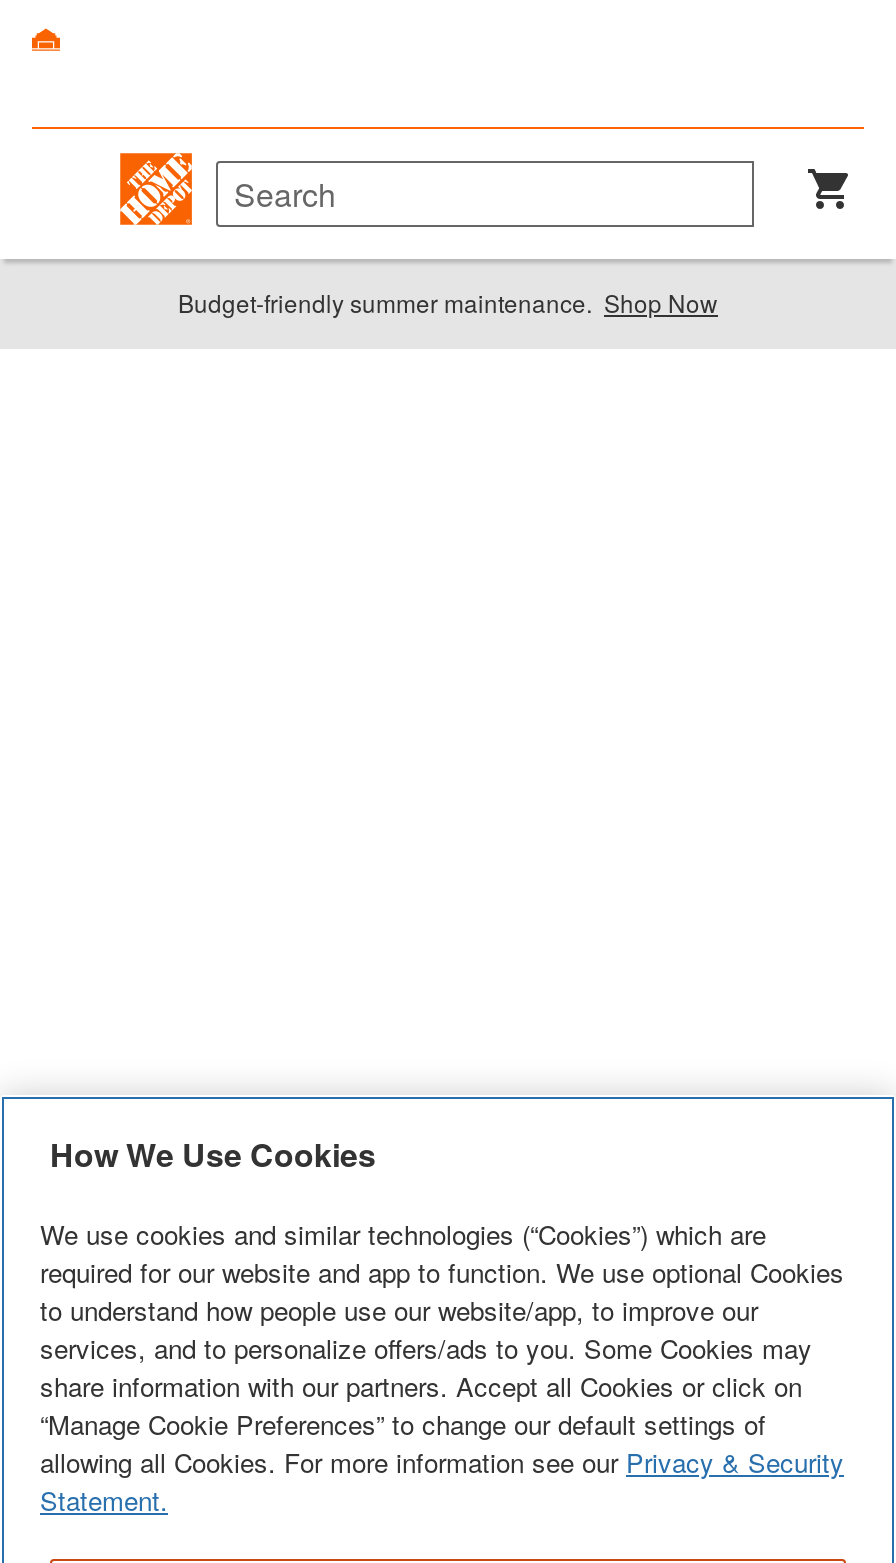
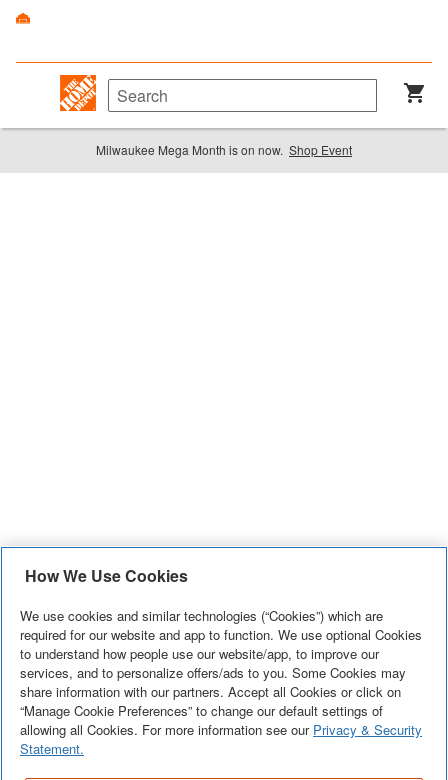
[178,286,718,320] Budget-friendly summer maintenance. Shop Now -> [96,141,352,158] Milwaukee Mega Month is on now. Shop Event

